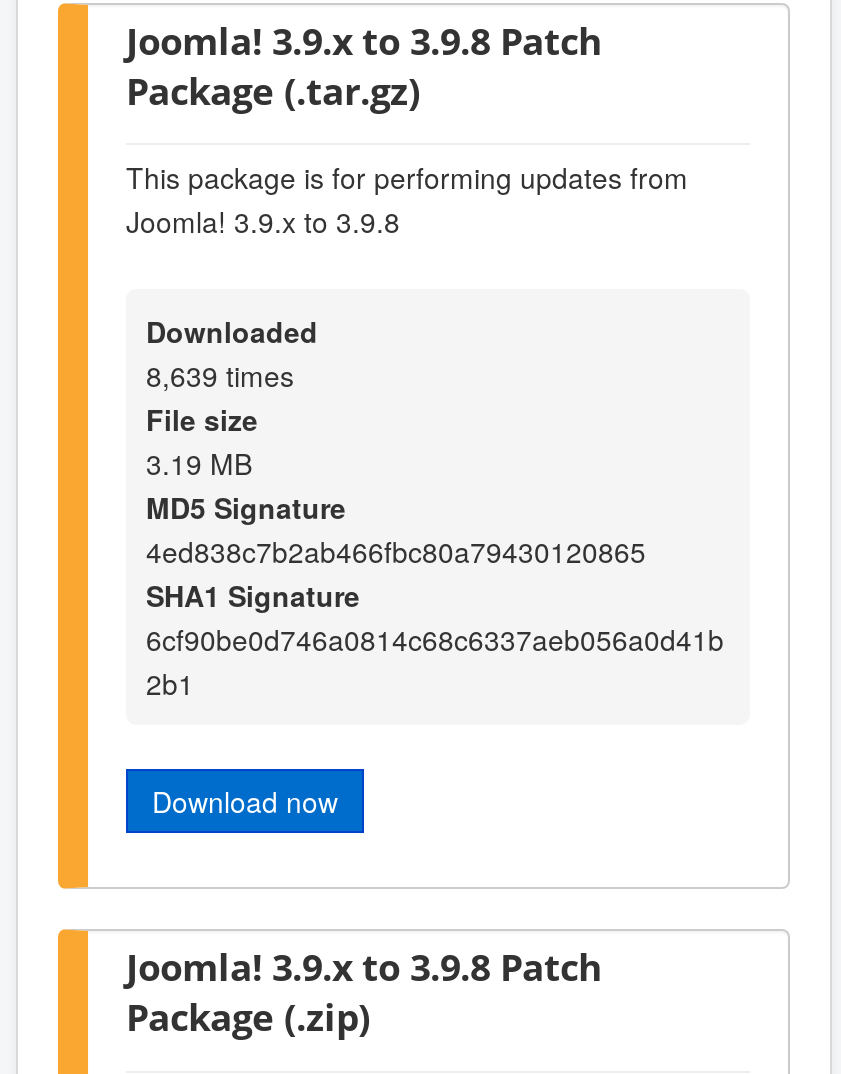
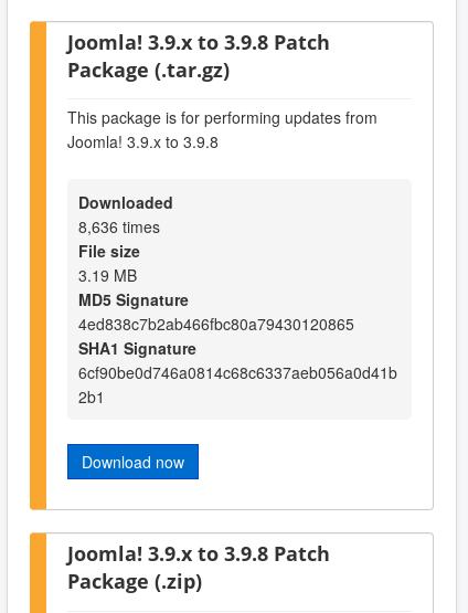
[146,355,294,395] 8,639 times -> [78,215,160,237] 8,636 times

